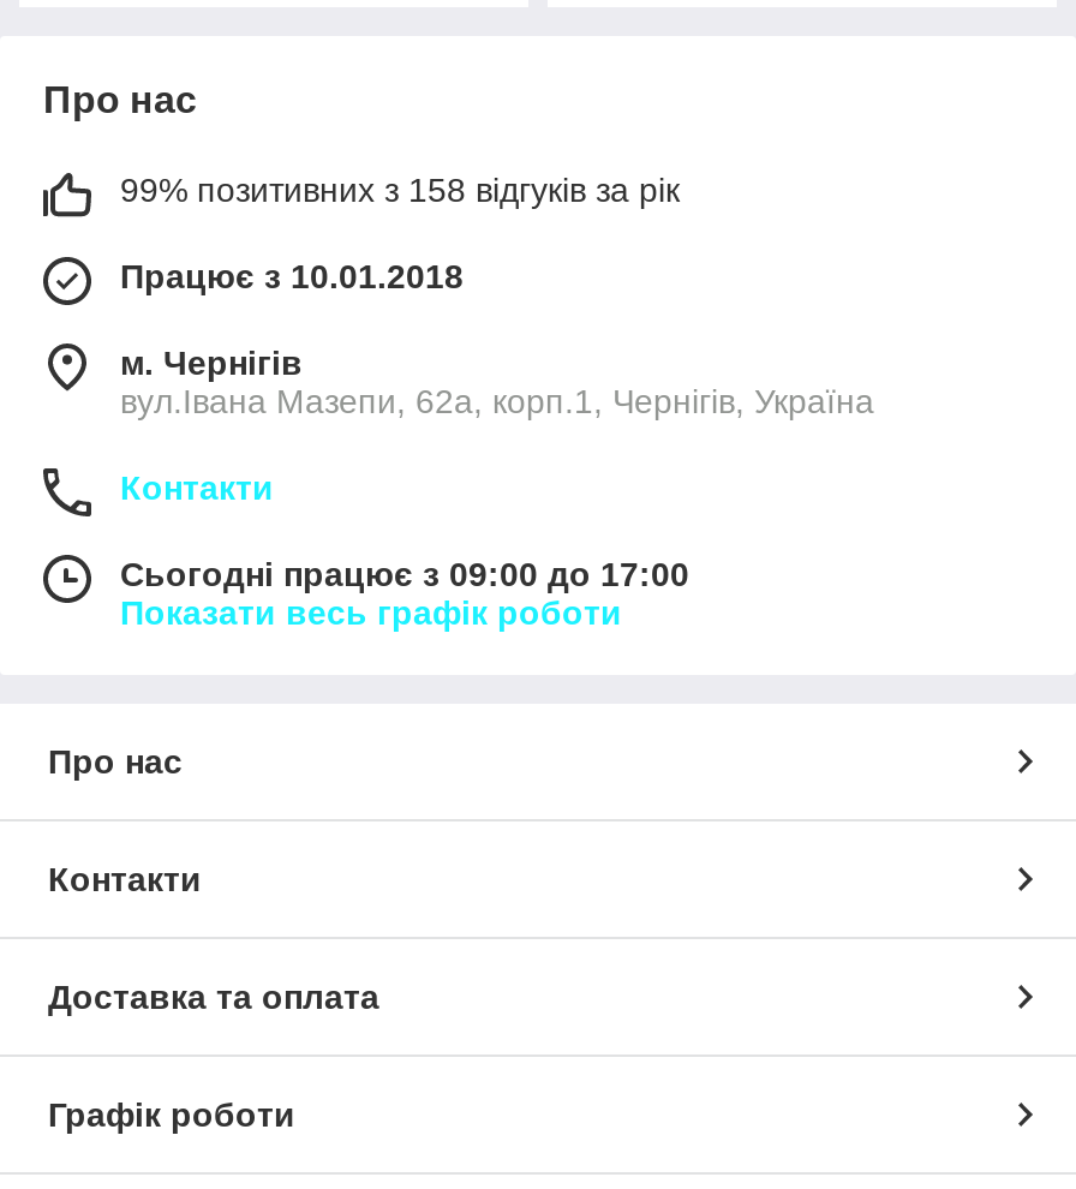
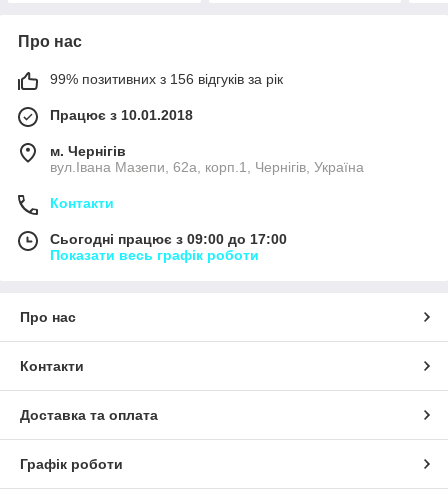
[120,170,680,208] 99% позитивних з 158 відгуків за рік -> [50,71,283,87] 99% позитивних з 156 відгуків за рік

